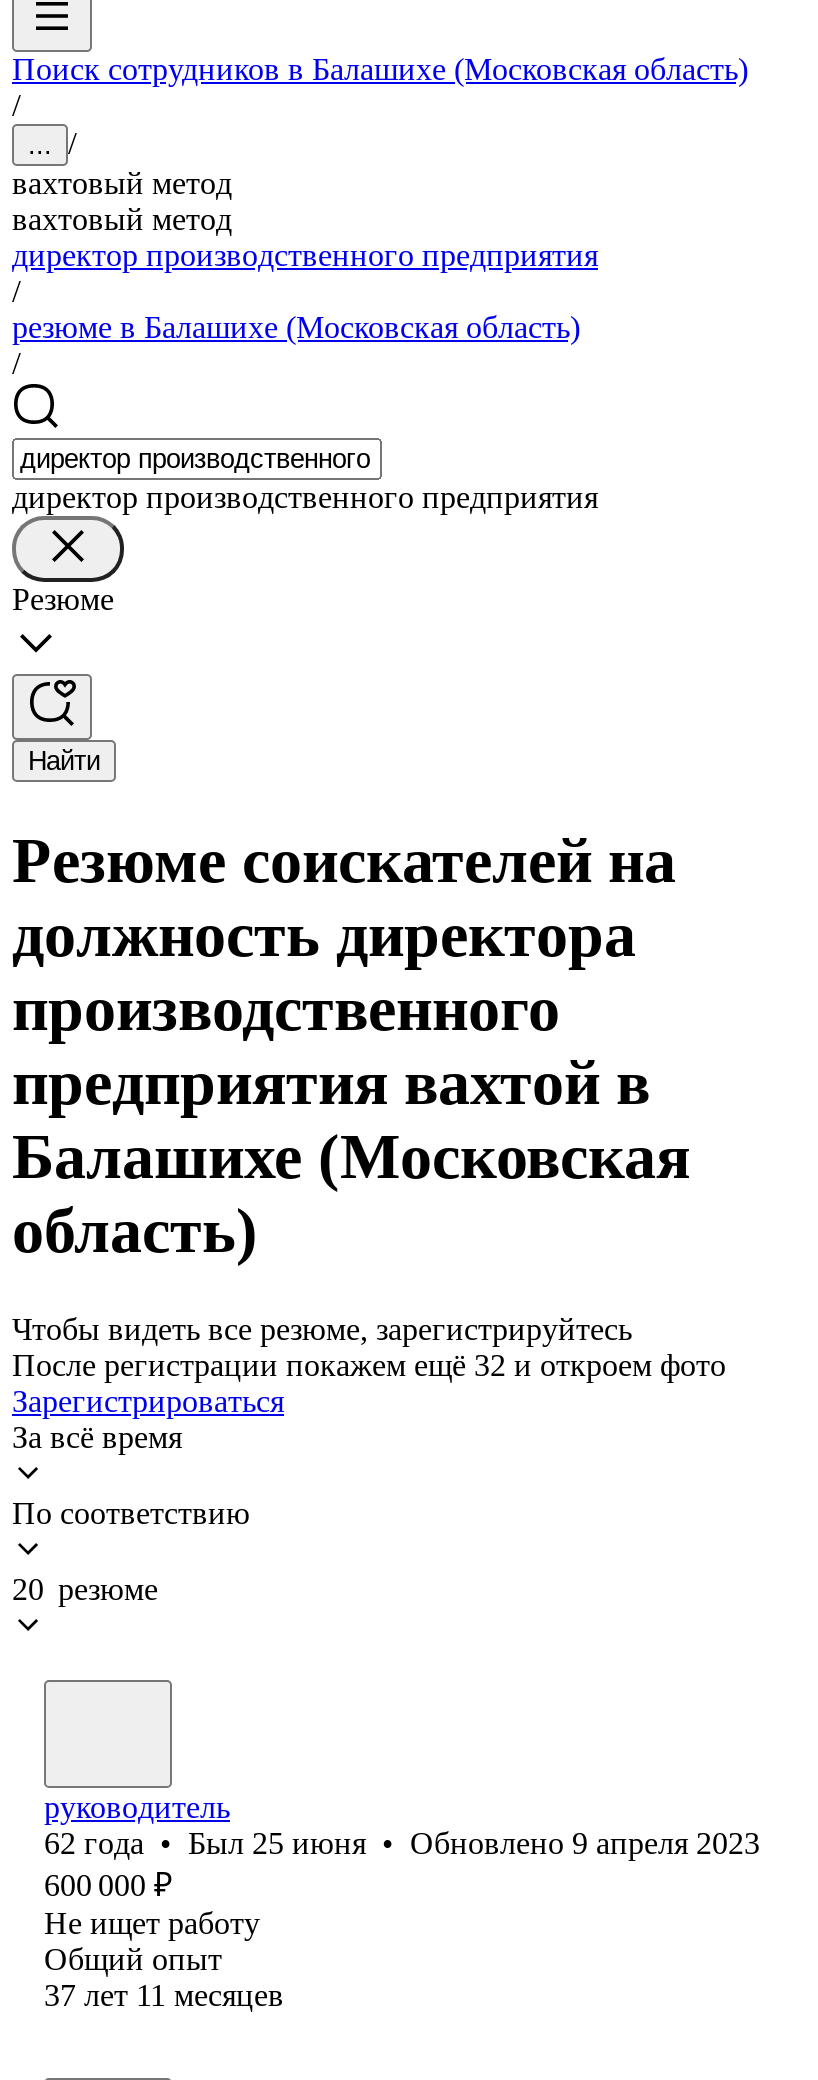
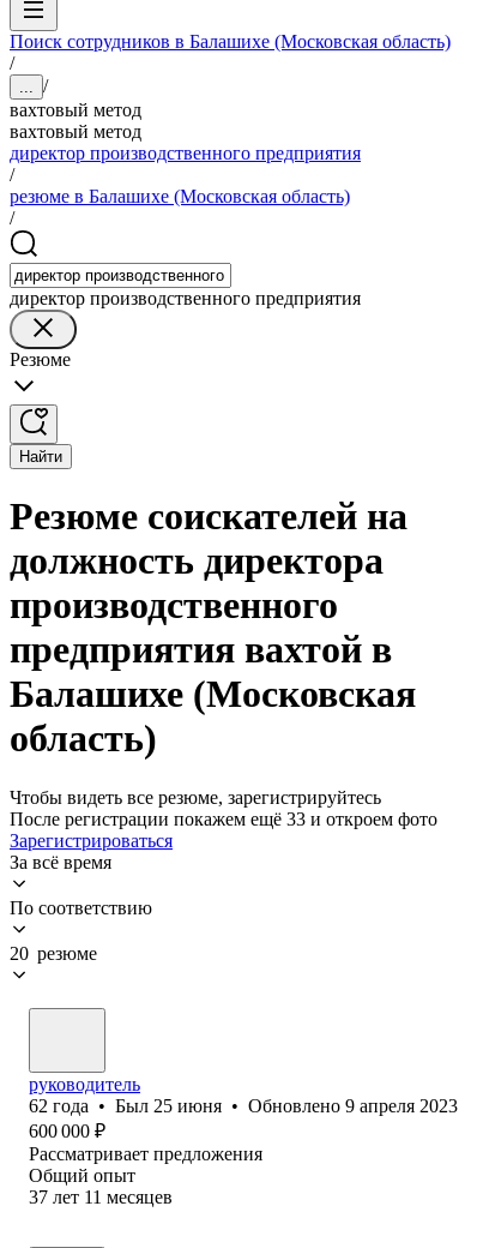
[12,1348,726,1382] После регистрации покажем ещё 32 и откроем фото -> [10,809,437,829] После регистрации покажем ещё 33 и откроем фото
[44,1906,260,1940] Не ищет работу -> [29,1143,262,1164] Рассматривает предложения

